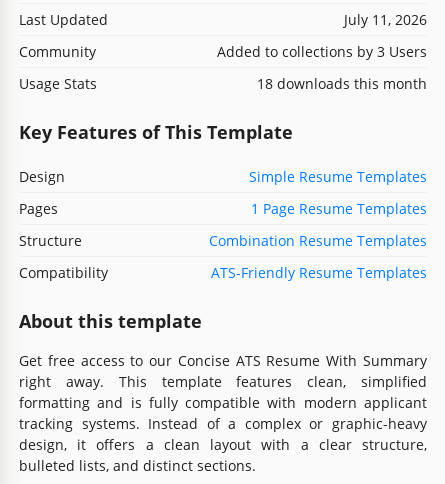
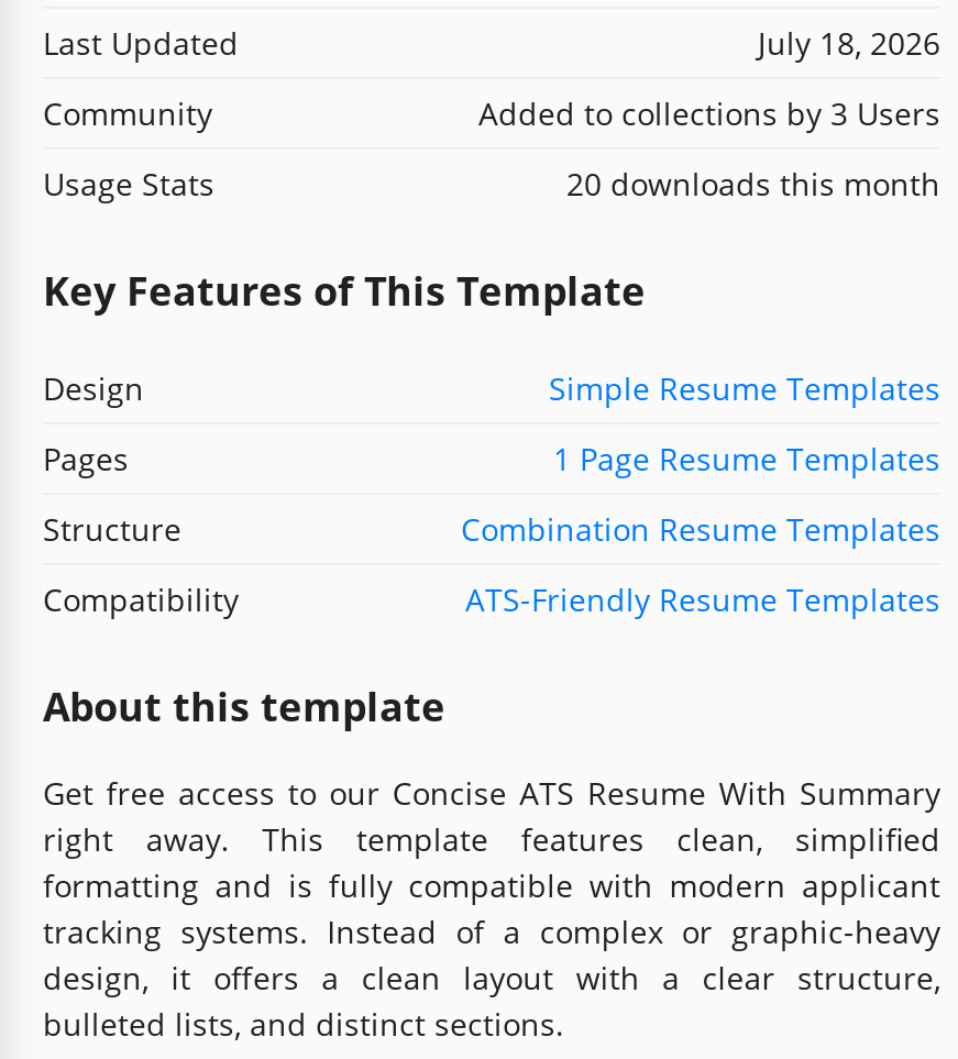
[344,10,427,29] July 11, 2026 -> [758,21,940,63] July 18, 2026
[257,74,427,93] 18 downloads this month -> [566,162,940,204] 20 downloads this month

